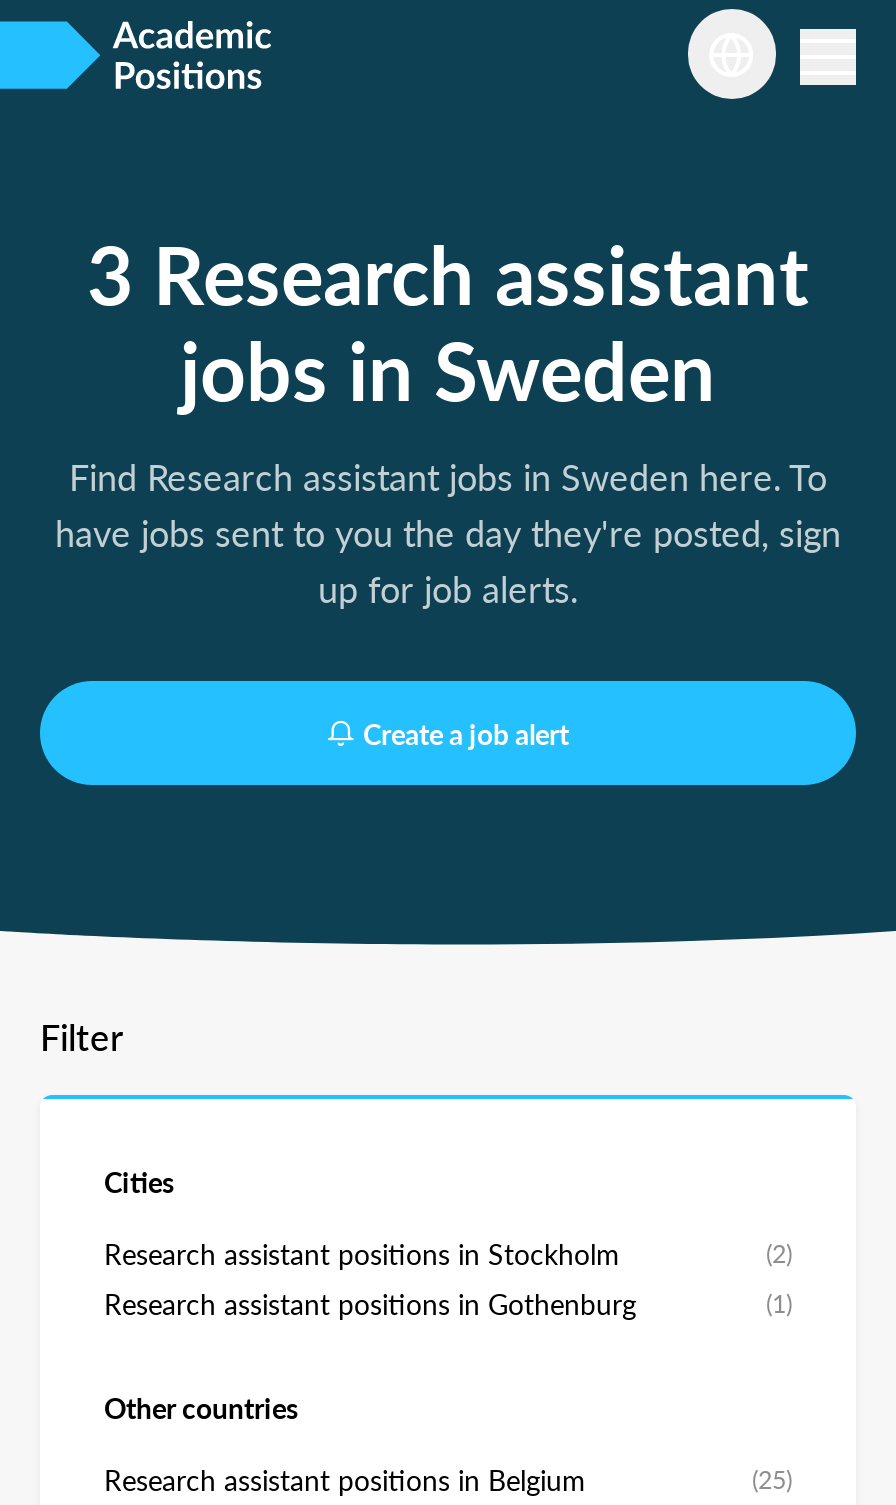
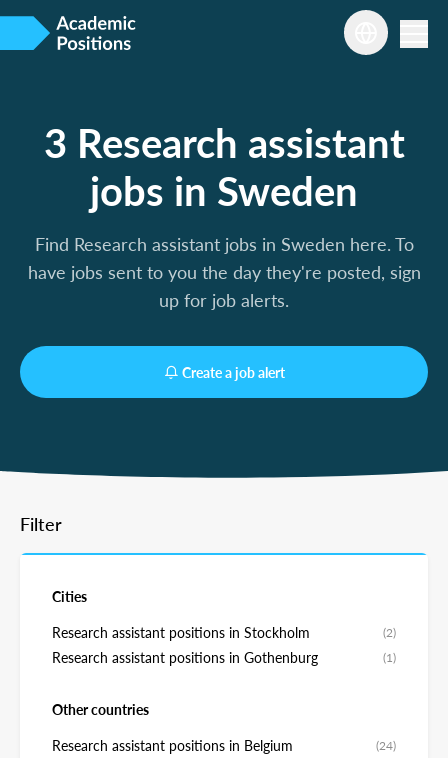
[752,1461,792,1497] (25) -> [376,736,396,754] (24)

